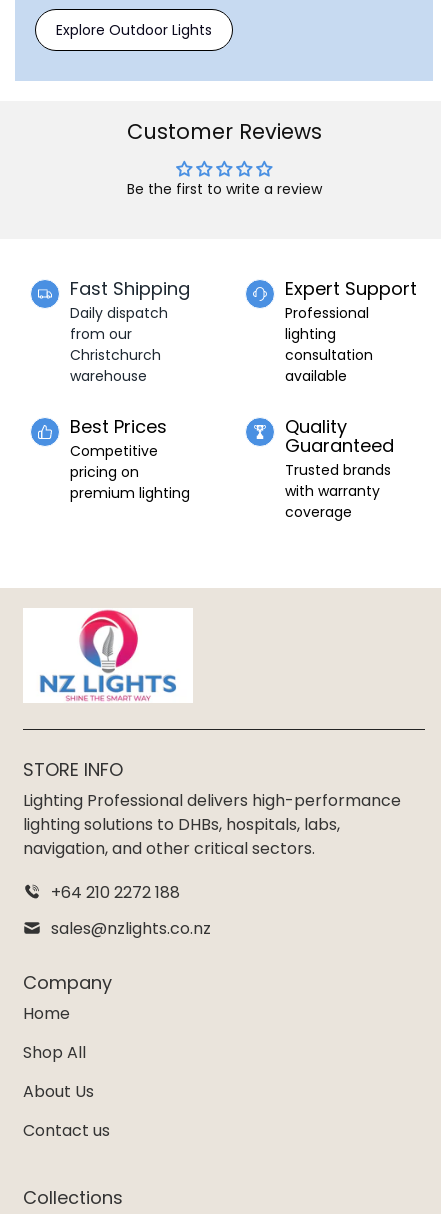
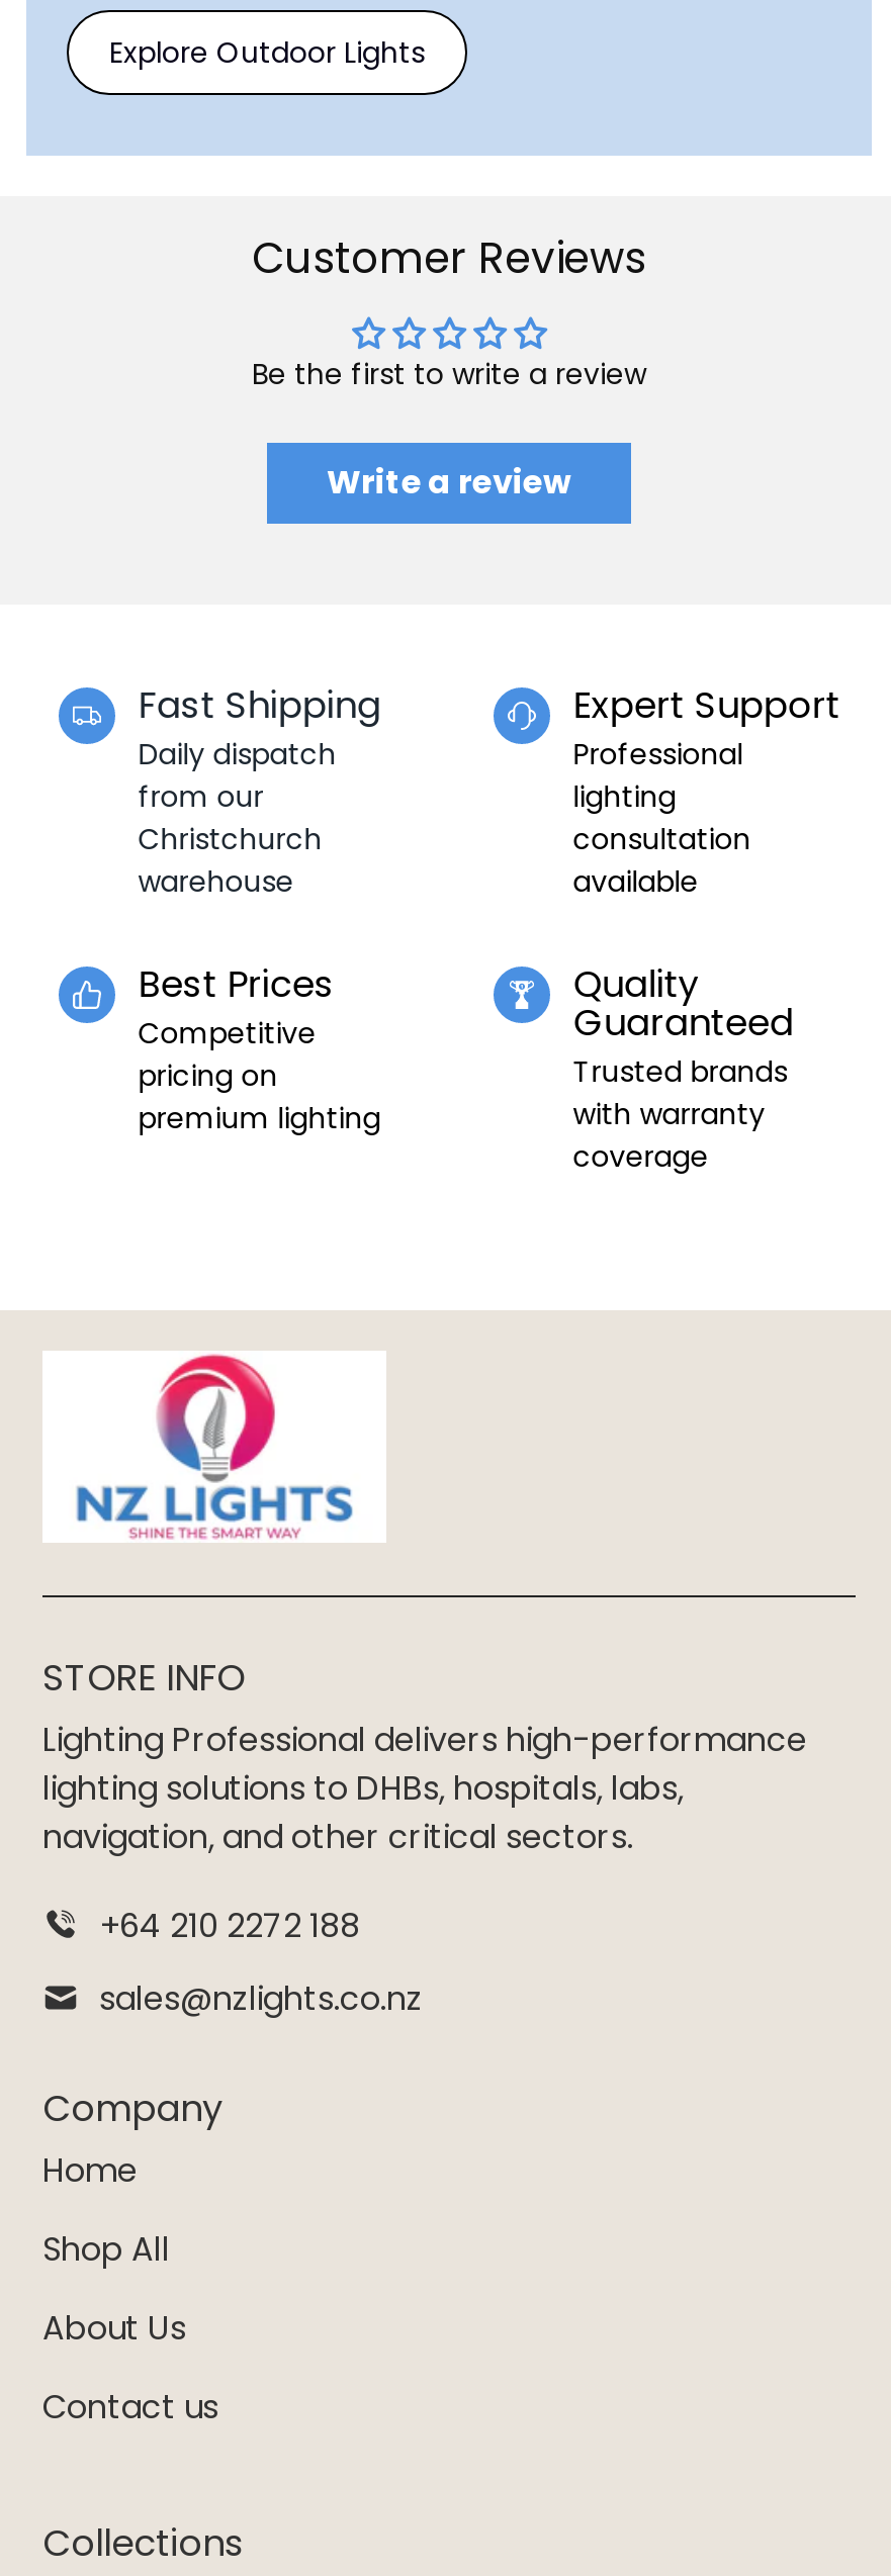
none -> [327,458,571,505] Write a review

